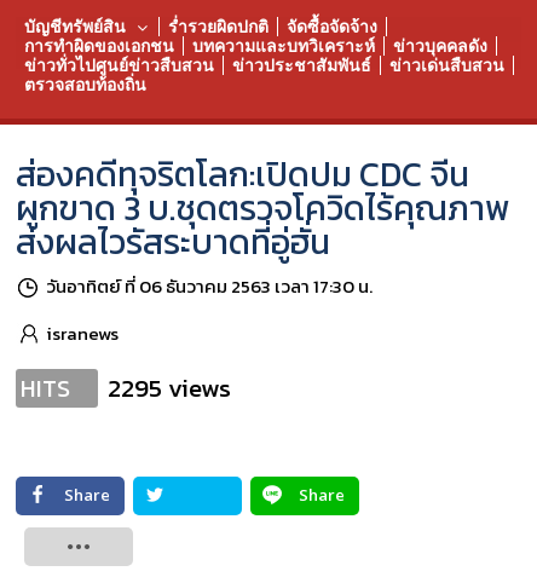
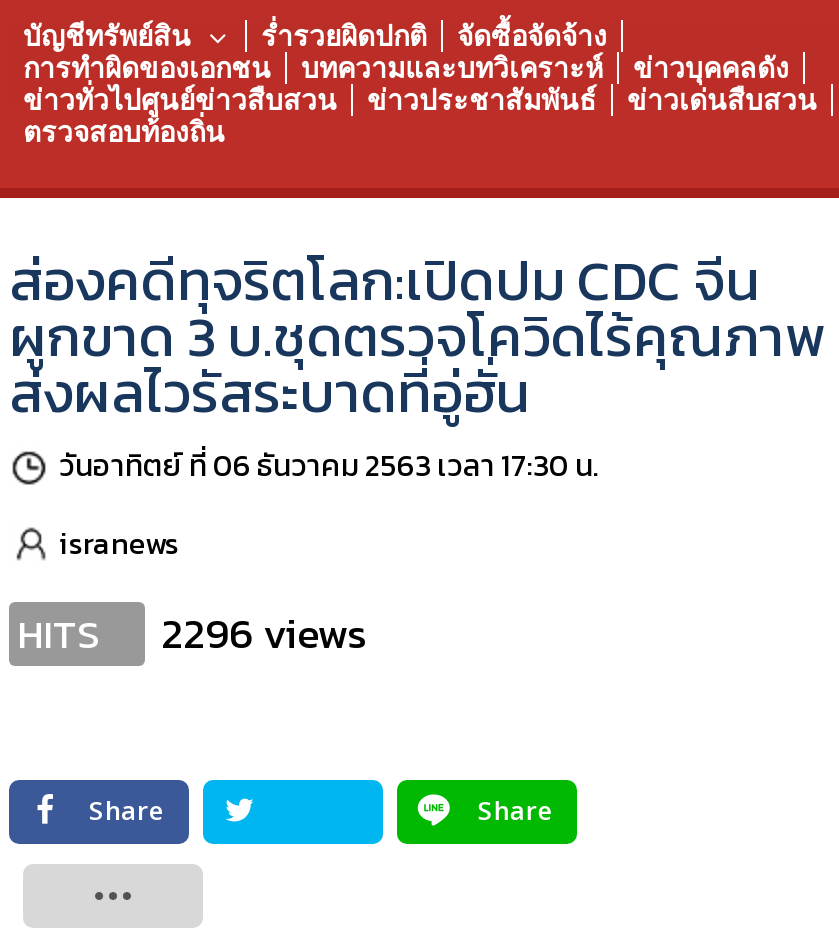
[21,368,231,406] HITS 2295 views -> [17,601,367,663] HITS 2296 views

